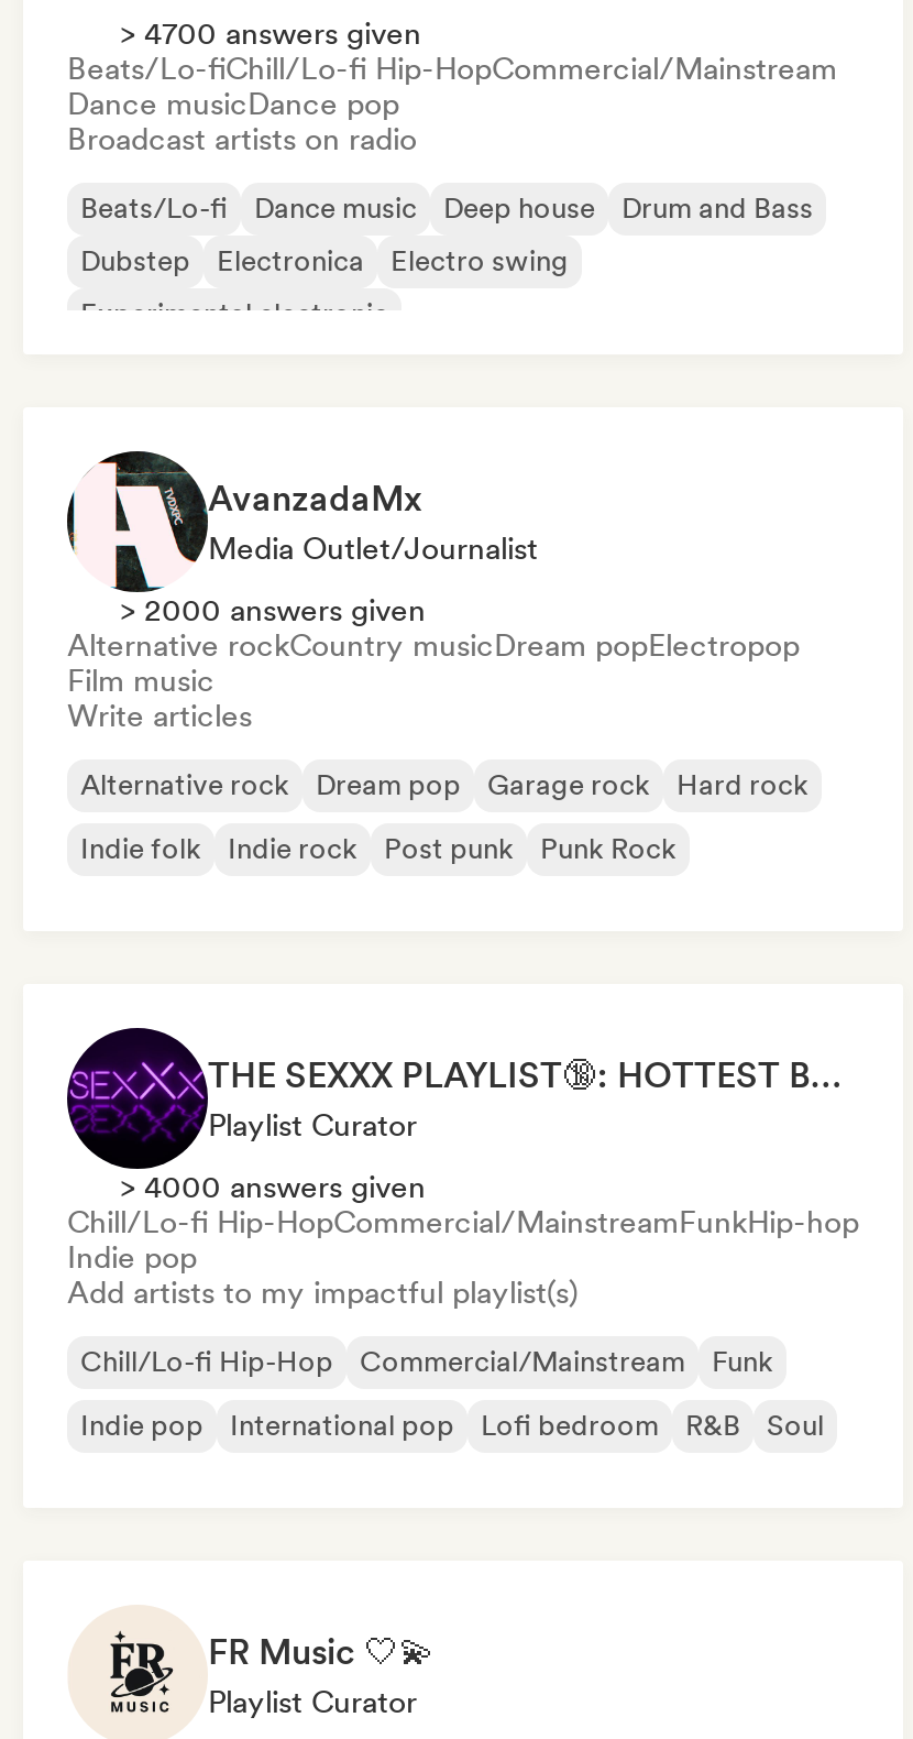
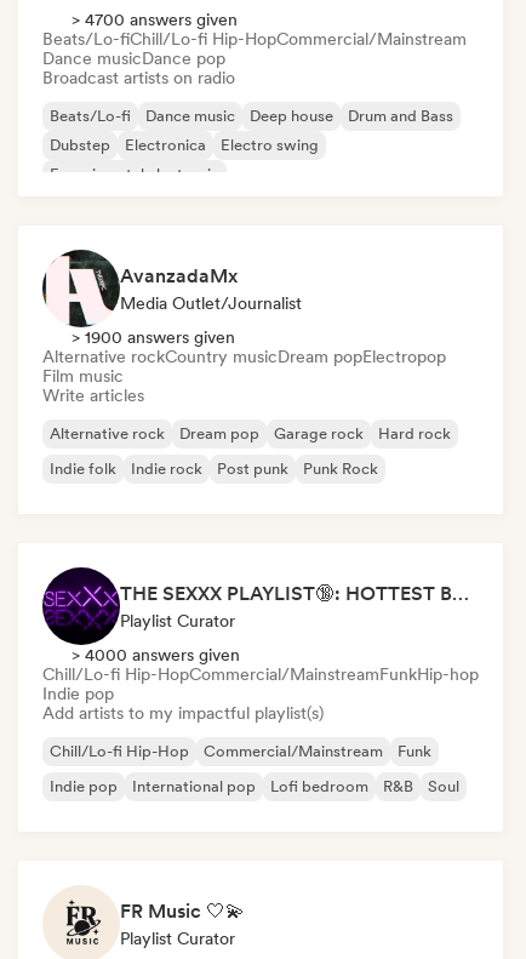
[120,592,426,627] > 2000 answers given -> [72,327,235,347] > 1900 answers given

